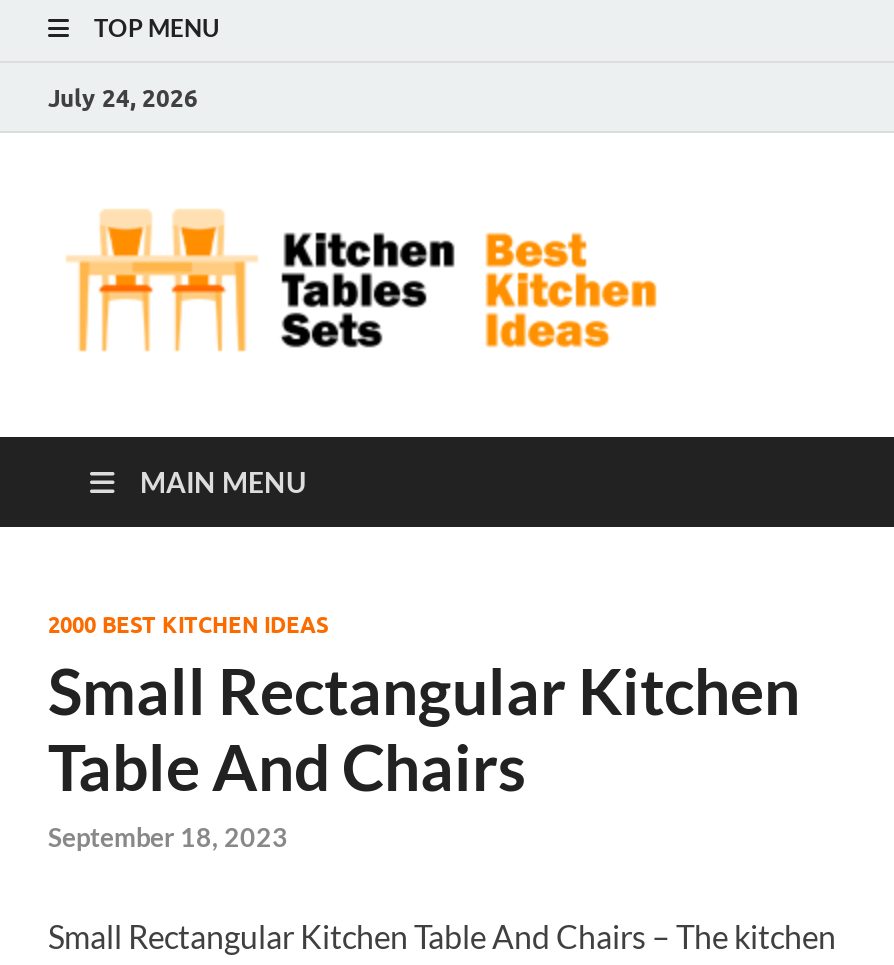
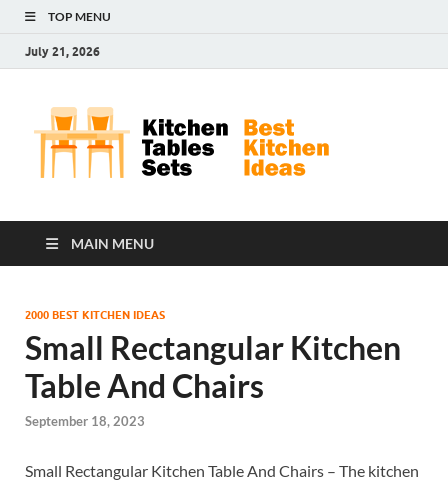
[48,82,198,112] July 24, 2026 -> [25,43,100,58] July 21, 2026

